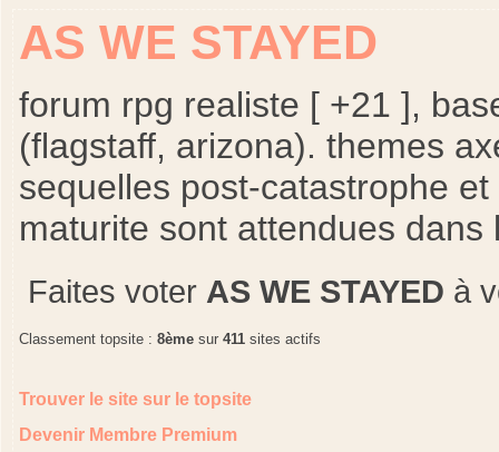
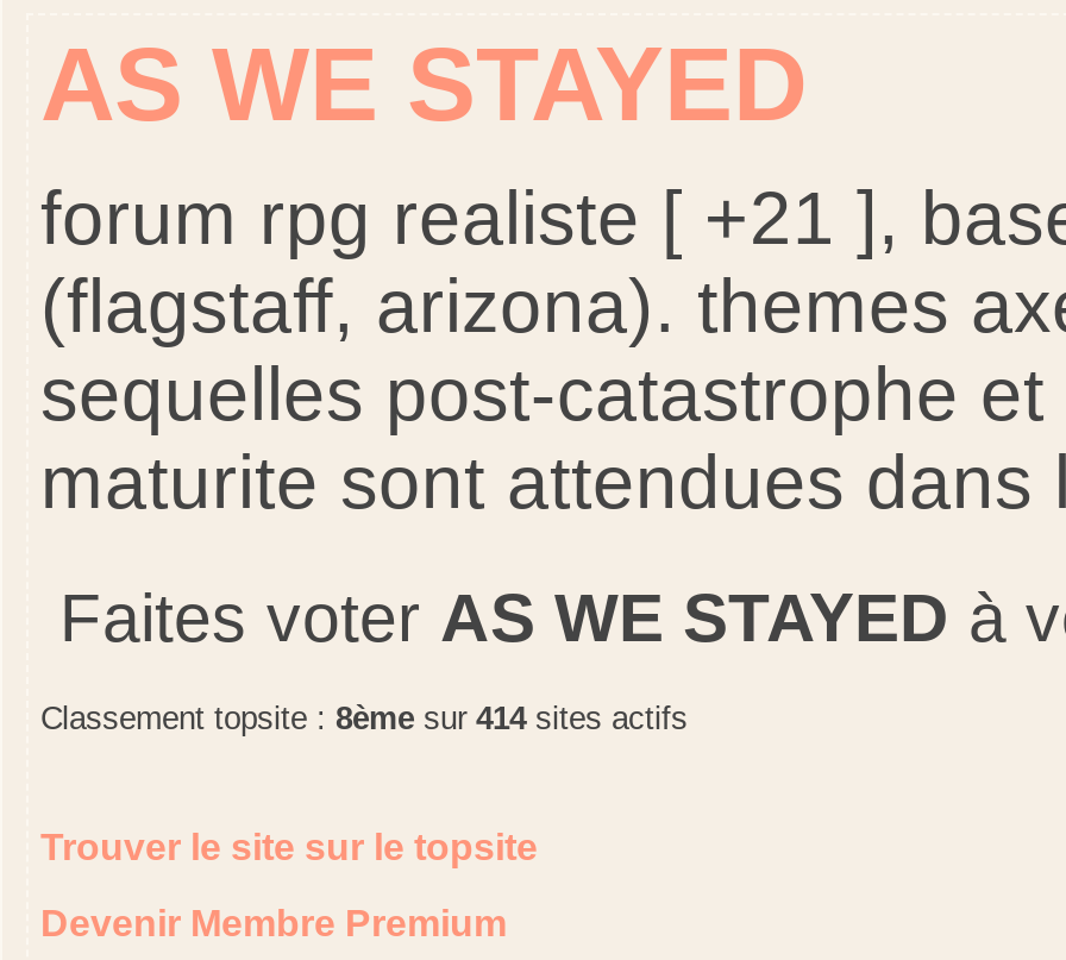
[19,331,321,347] Classement topsite : 8ème sur 411 sites actifs -> [40,701,688,736] Classement topsite : 8ème sur 414 sites actifs

